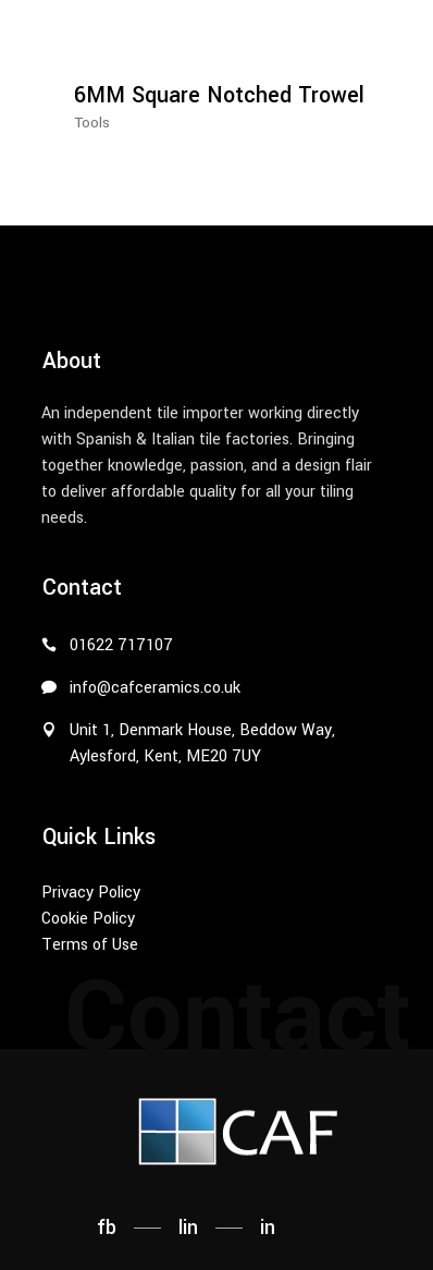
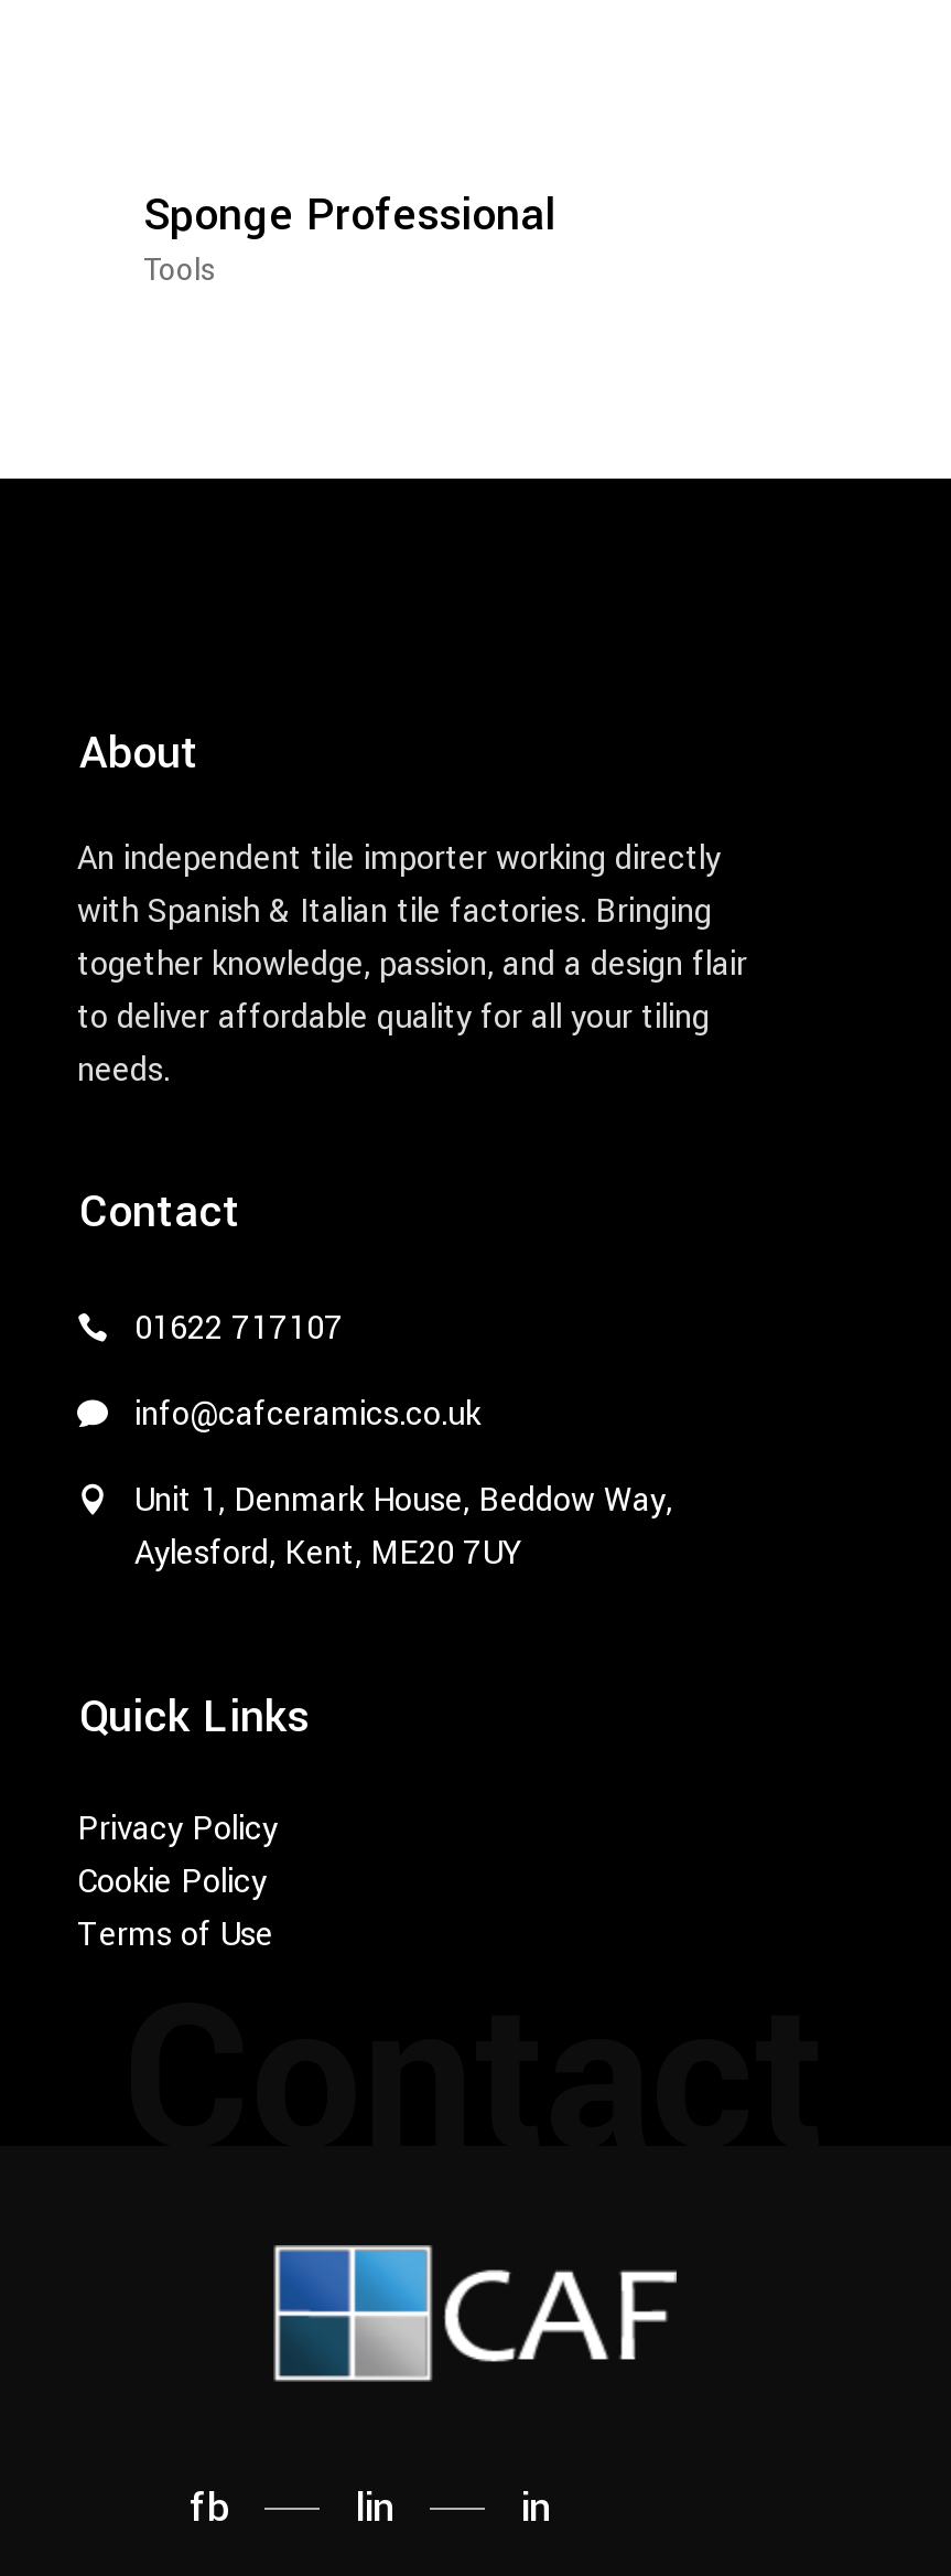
[74,80,364,111] 6MM Square Notched Trowel -> [143,183,555,247] Sponge Professional

